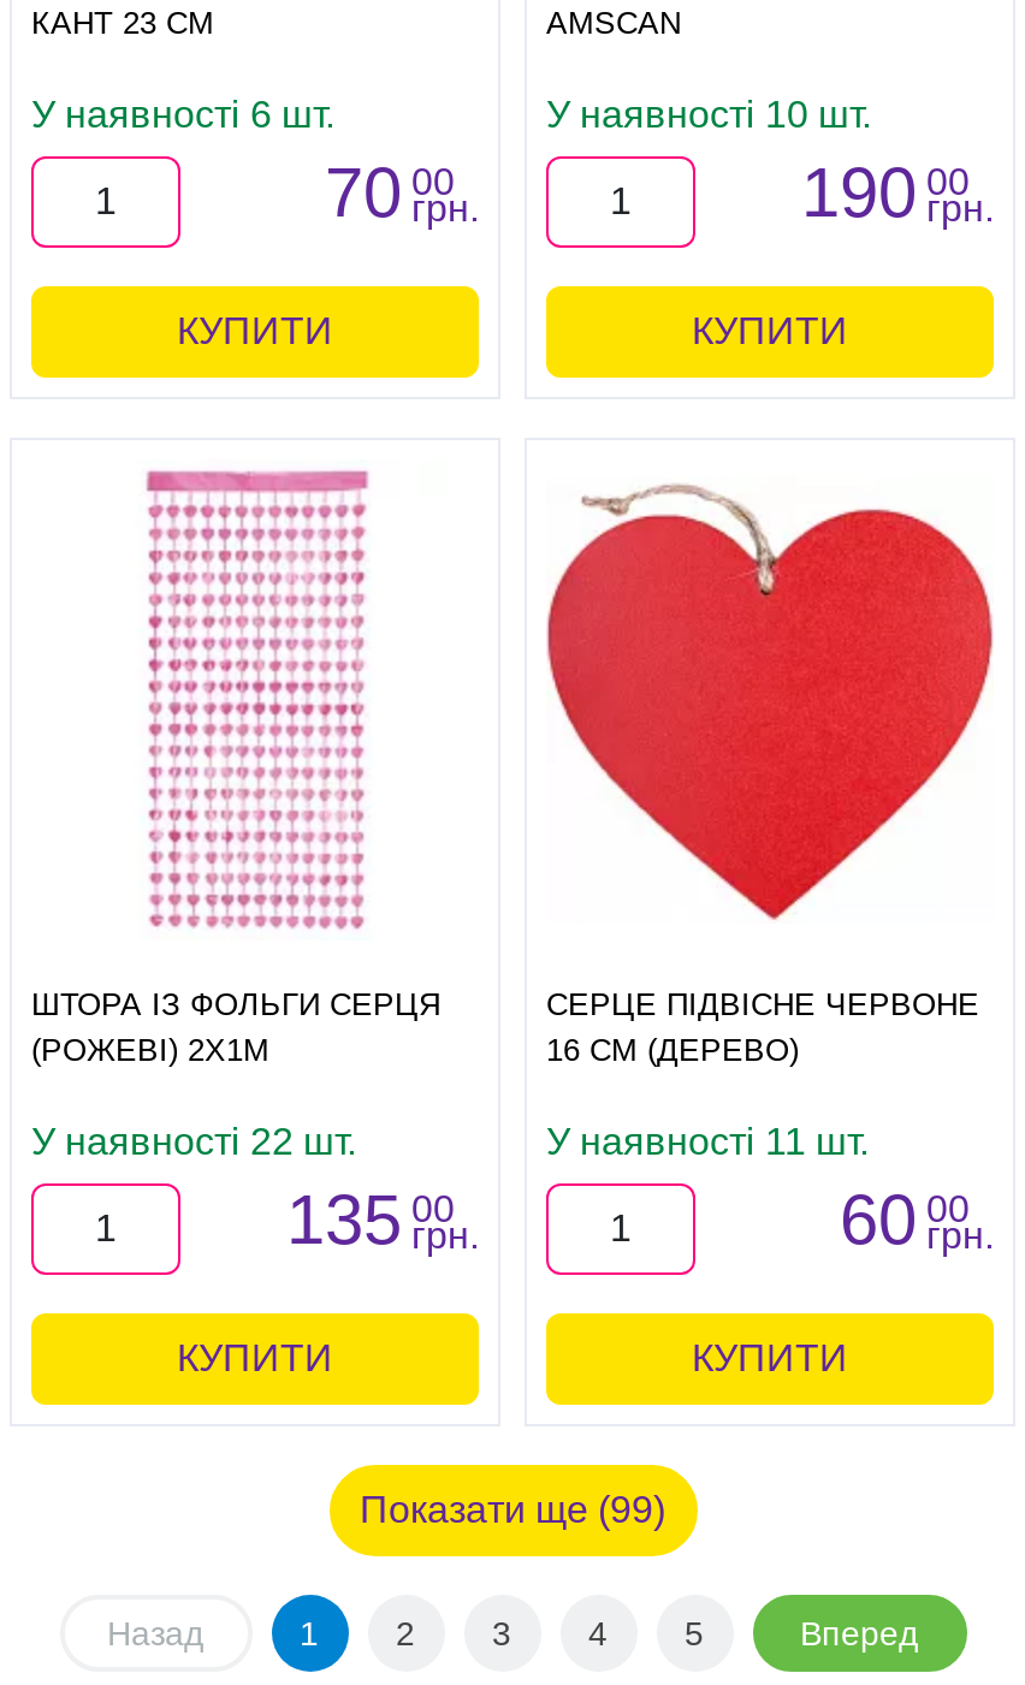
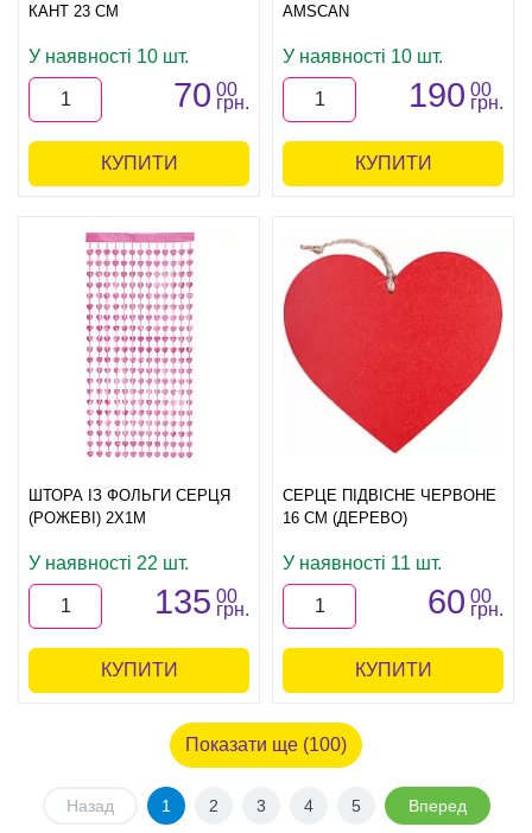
[31,94,334,135] У наявності 6 шт. -> [28,46,189,66] У наявності 10 шт.
[360,1489,665,1530] Показати ще (99) -> [185,735,347,755] Показати ще (100)

